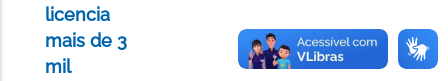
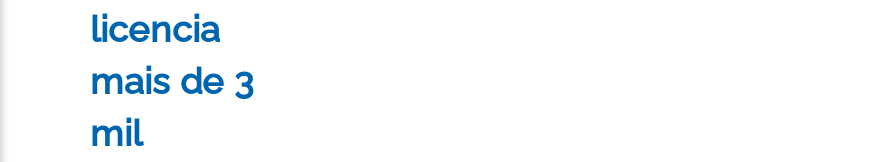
[237,28,389,70] [image] -> none
[397,28,439,70] [image] -> none

